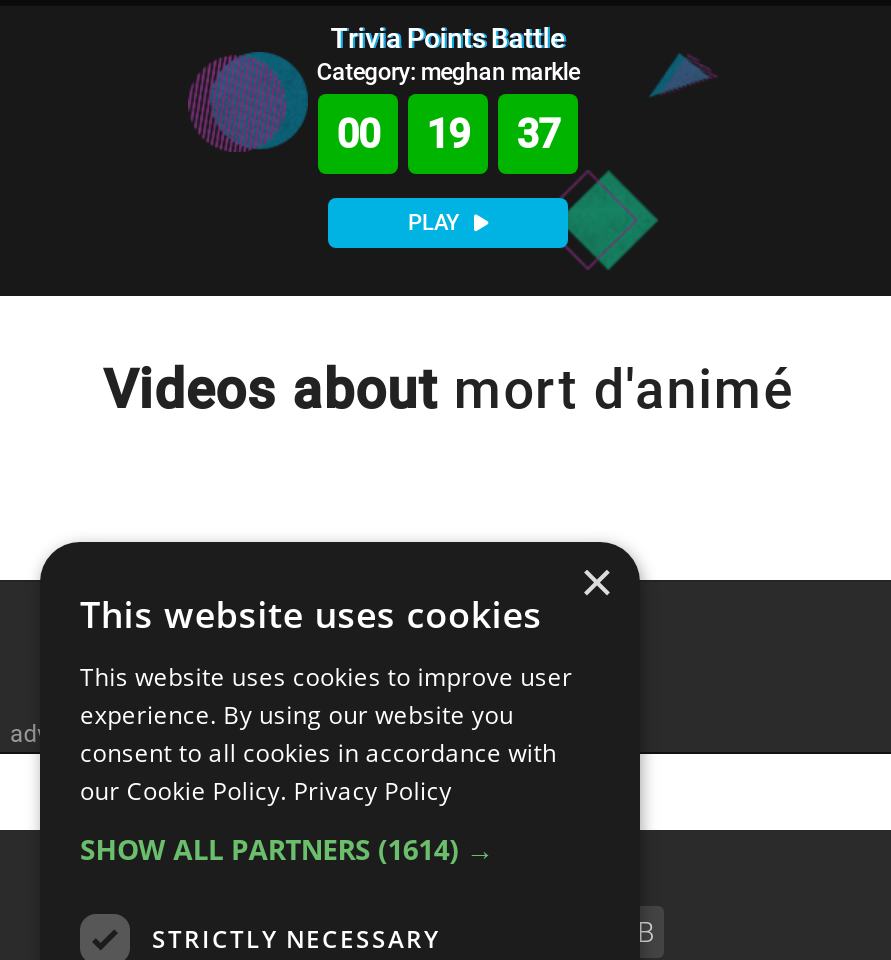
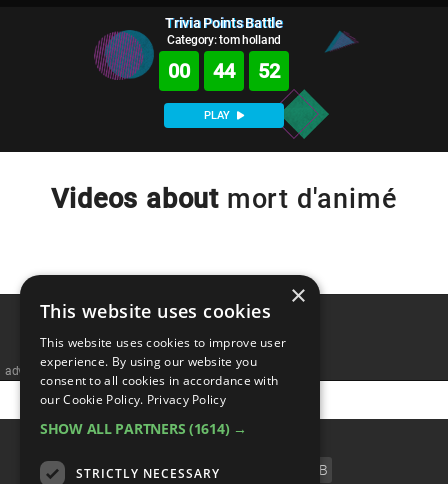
[316,58,580,86] Category: meghan markle -> [167,33,281,47] Category: tom holland
[427,110,469,158] 19 -> [213,59,235,83] 44
[517,110,559,158] 37 -> [258,59,280,83] 52

